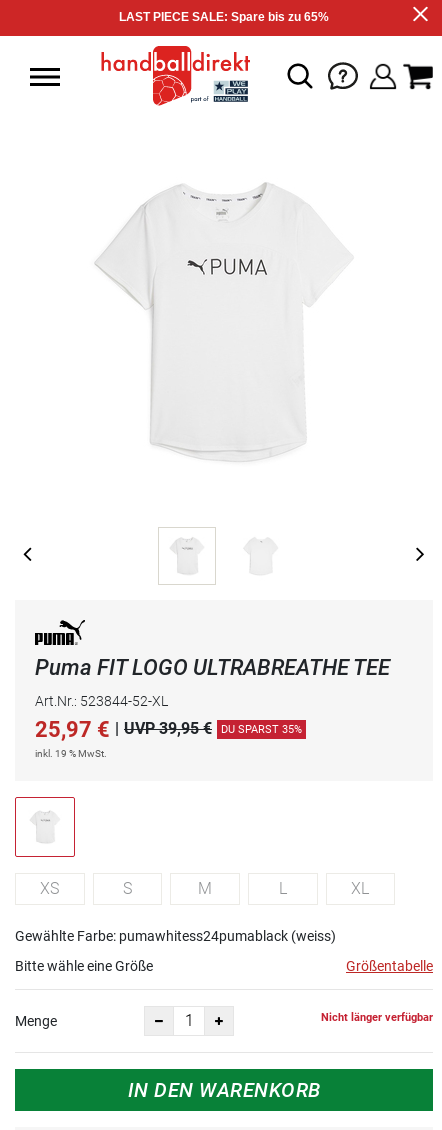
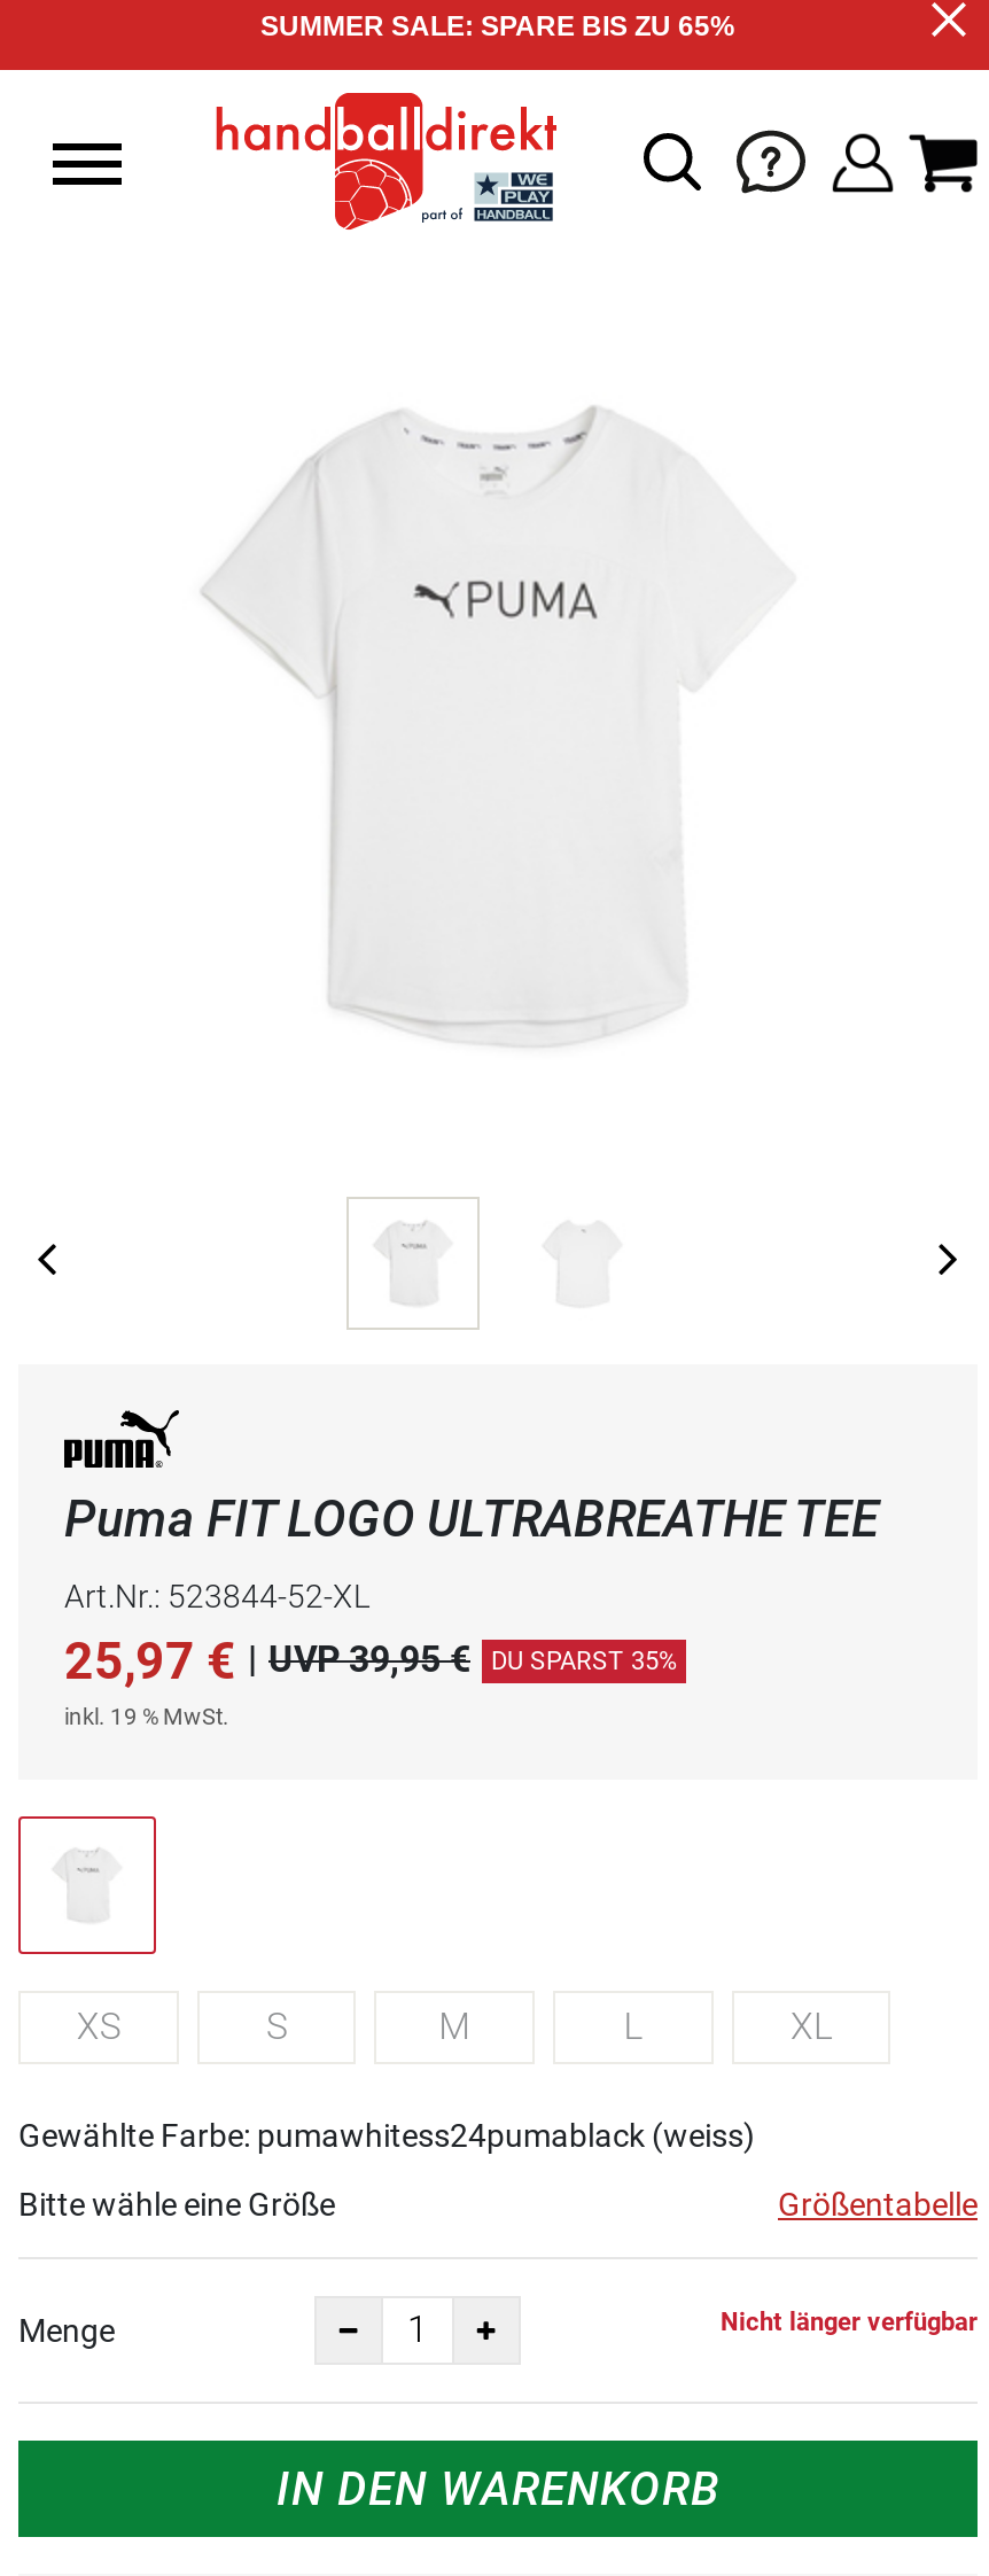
[119,10,329,24] LAST PIECE SALE: Spare bis zu 65% -> [260,10,735,42] SUMMER SALE: SPARE BIS ZU 65%

